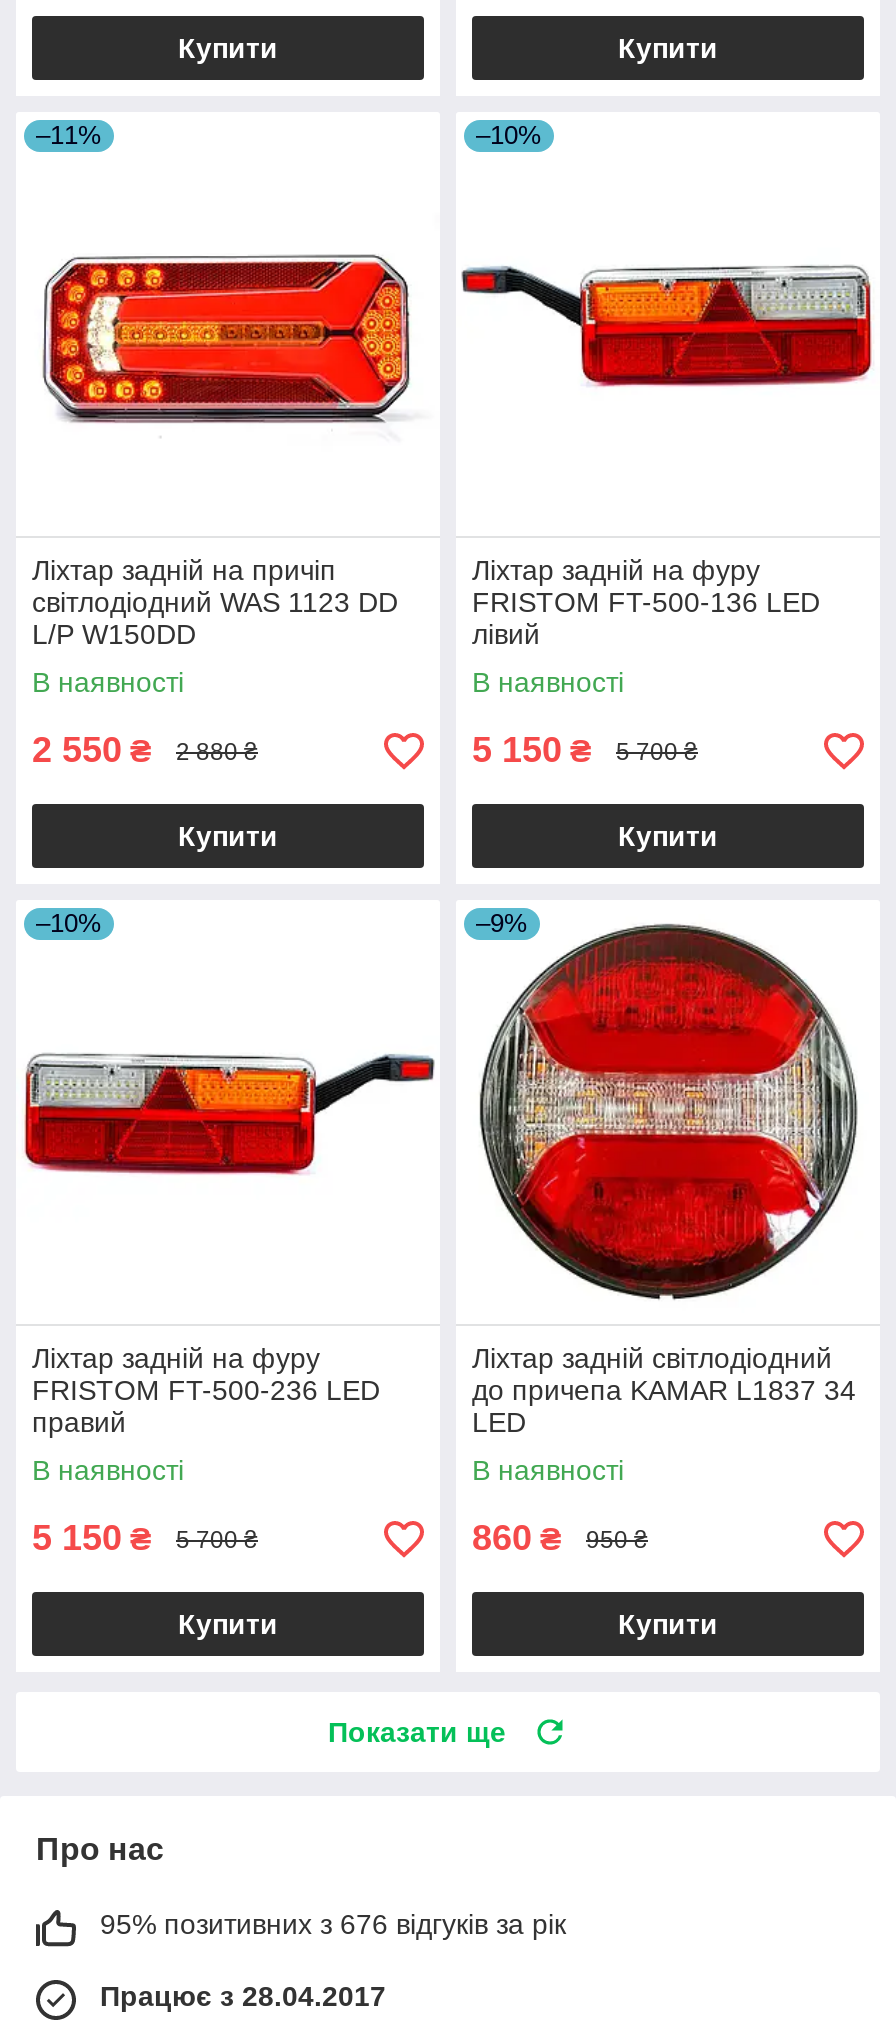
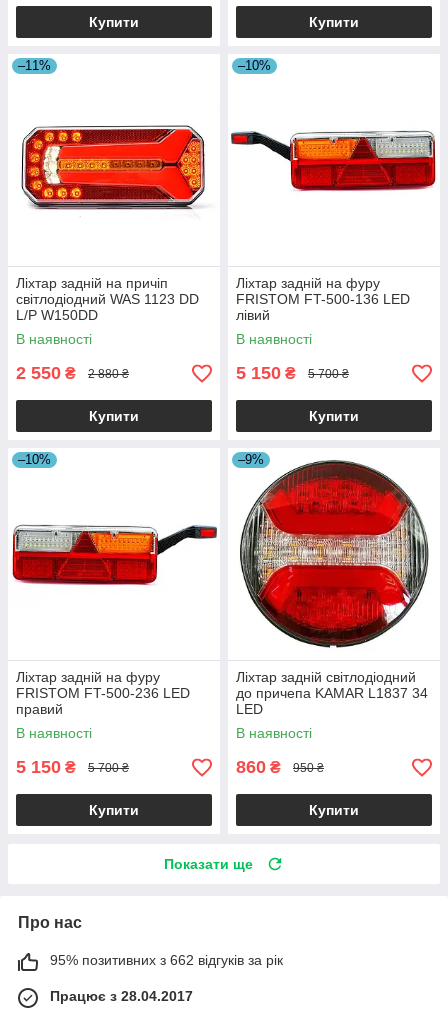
[100,1909,566,1941] 95% позитивних з 676 відгуків за рік -> [50,952,283,968] 95% позитивних з 662 відгуків за рік

